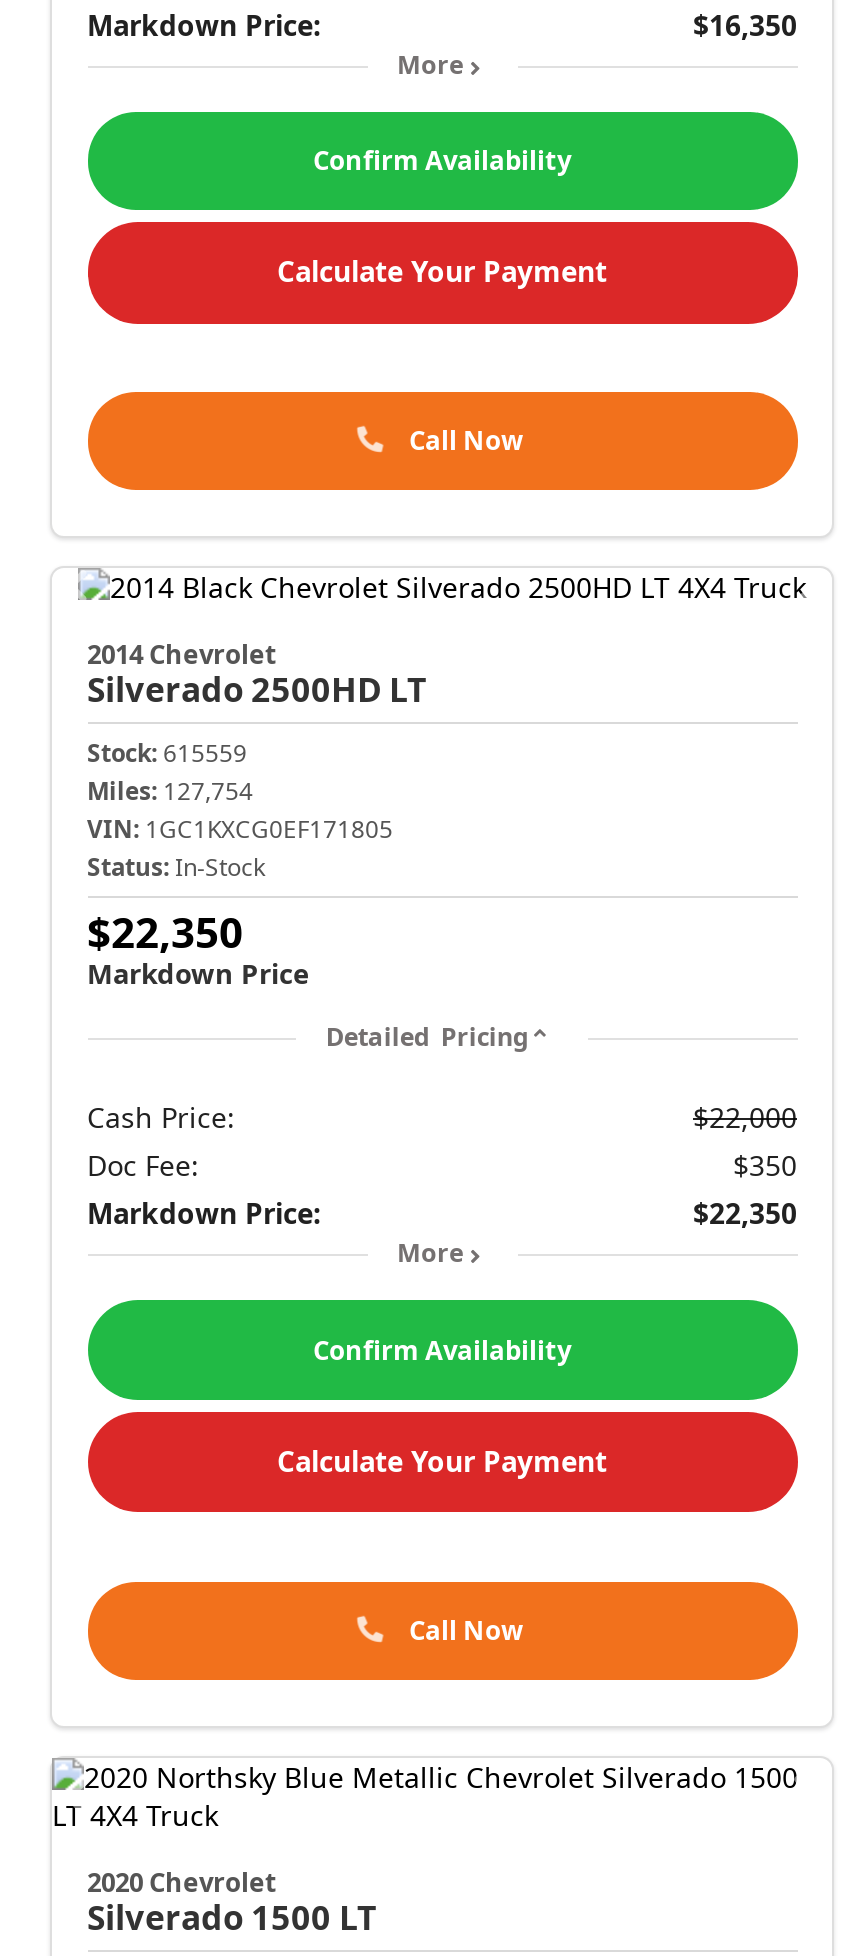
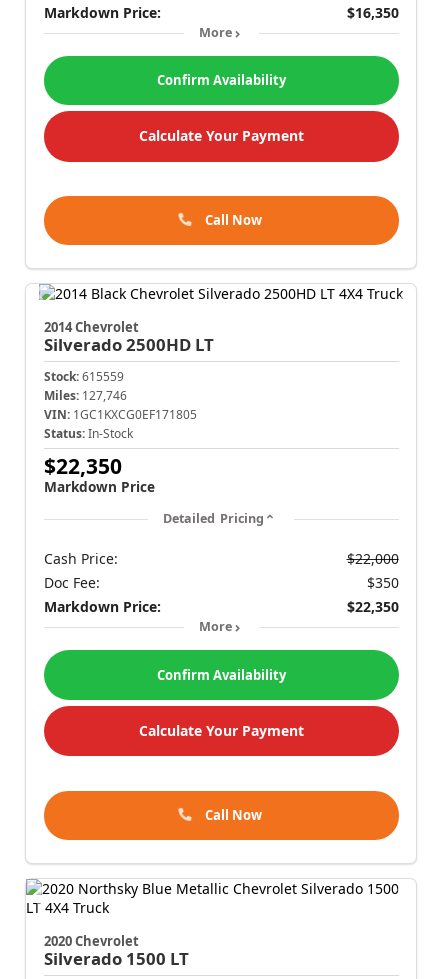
[87,775,253,809] Miles: 127,754 -> [43,387,126,404] Miles: 127,746

